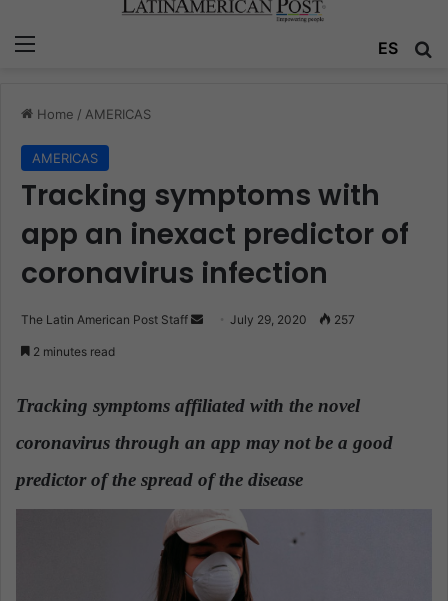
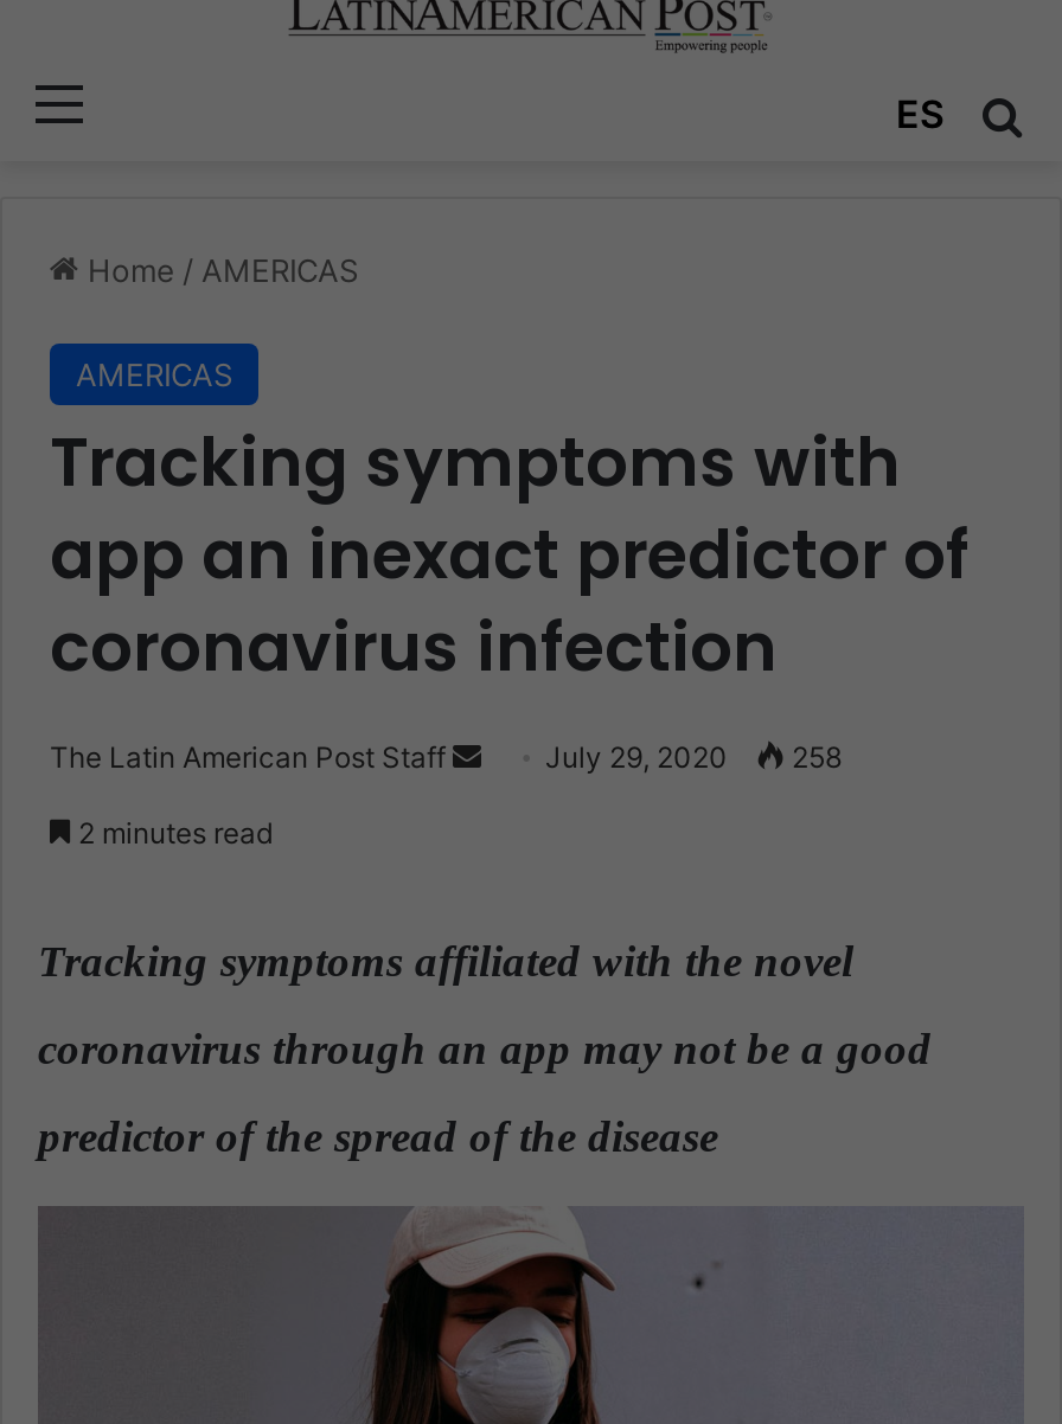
[331,312,355,327] 257 -> [785,740,842,776] 258

